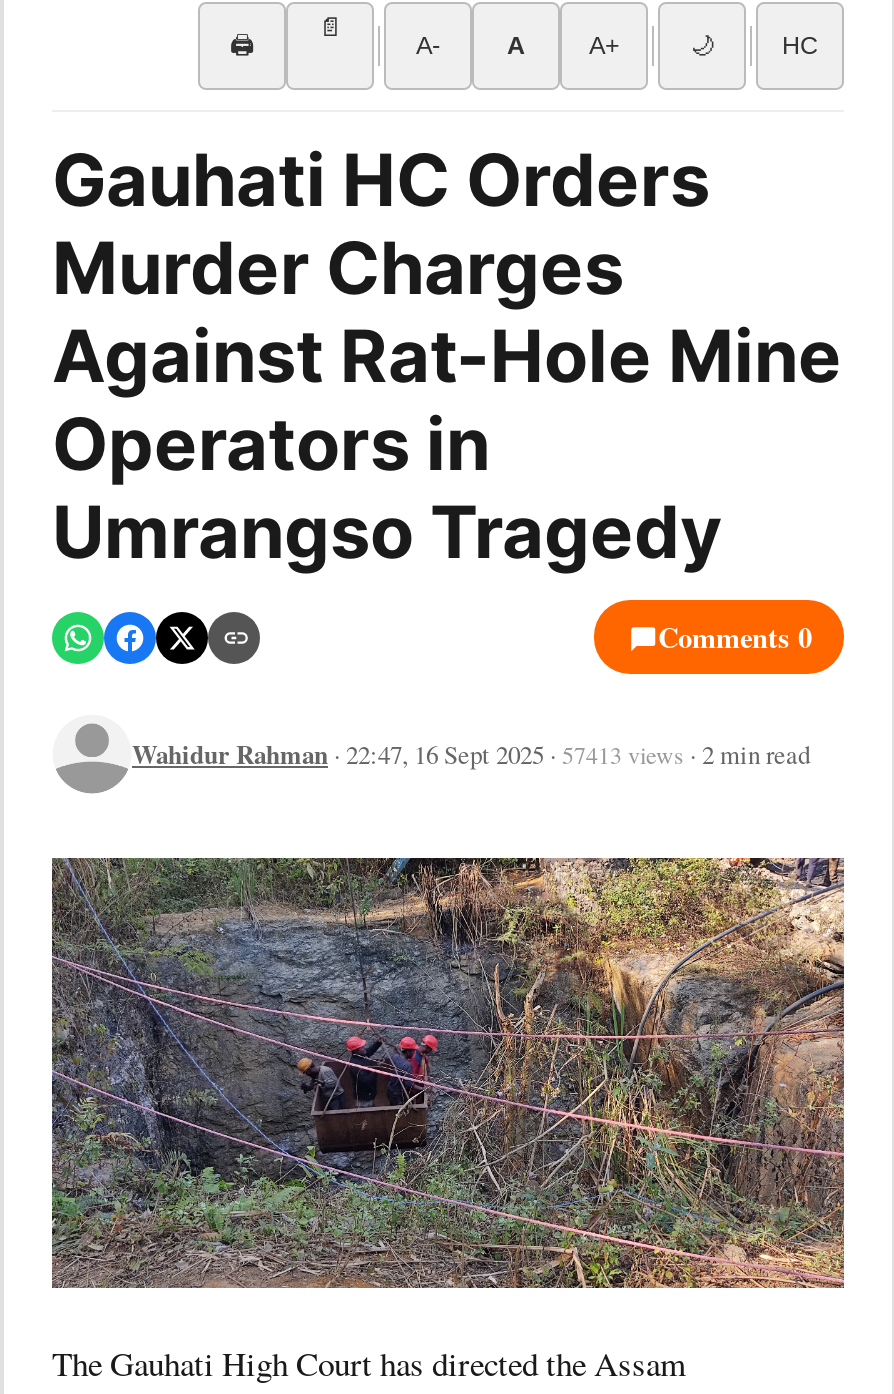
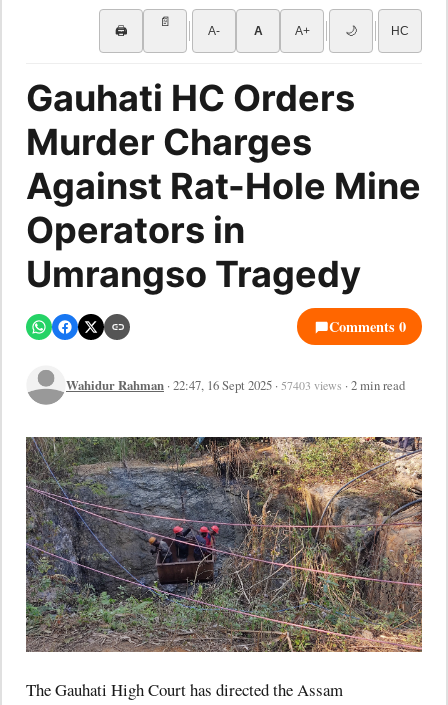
[132,736,810,772] Wahidur Rahman · 22:47, 16 Sept 2025 · 57413 views · 2 min read -> [66,376,405,394] Wahidur Rahman · 22:47, 16 Sept 2025 · 57403 views · 2 min read

